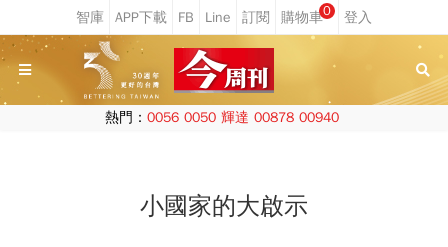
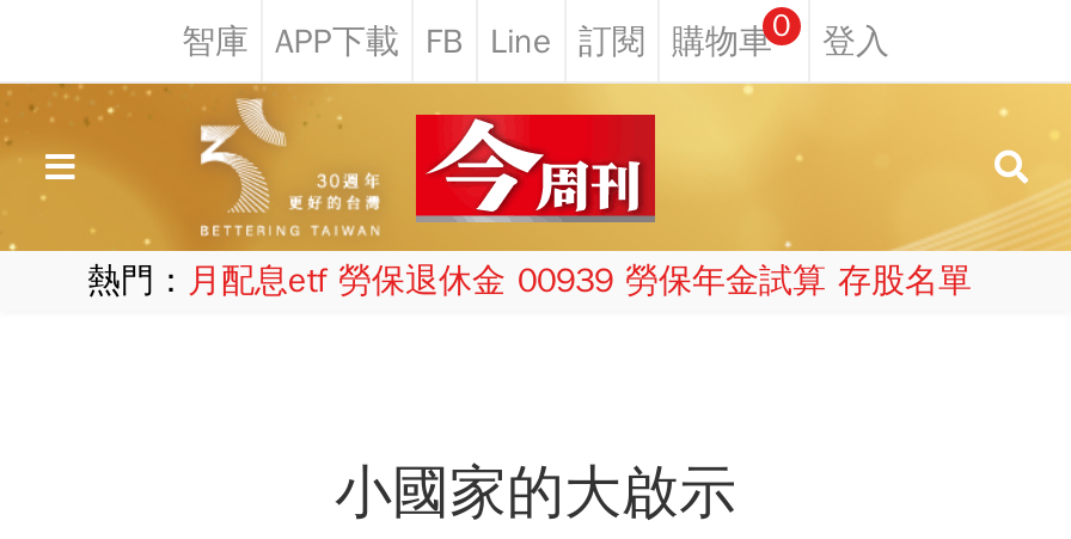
[104,109,338,126] 熱門：0056 0050 輝達 00878 00940 -> [87,261,972,301] 熱門：月配息etf 勞保退休金 00939 勞保年金試算 存股名單

